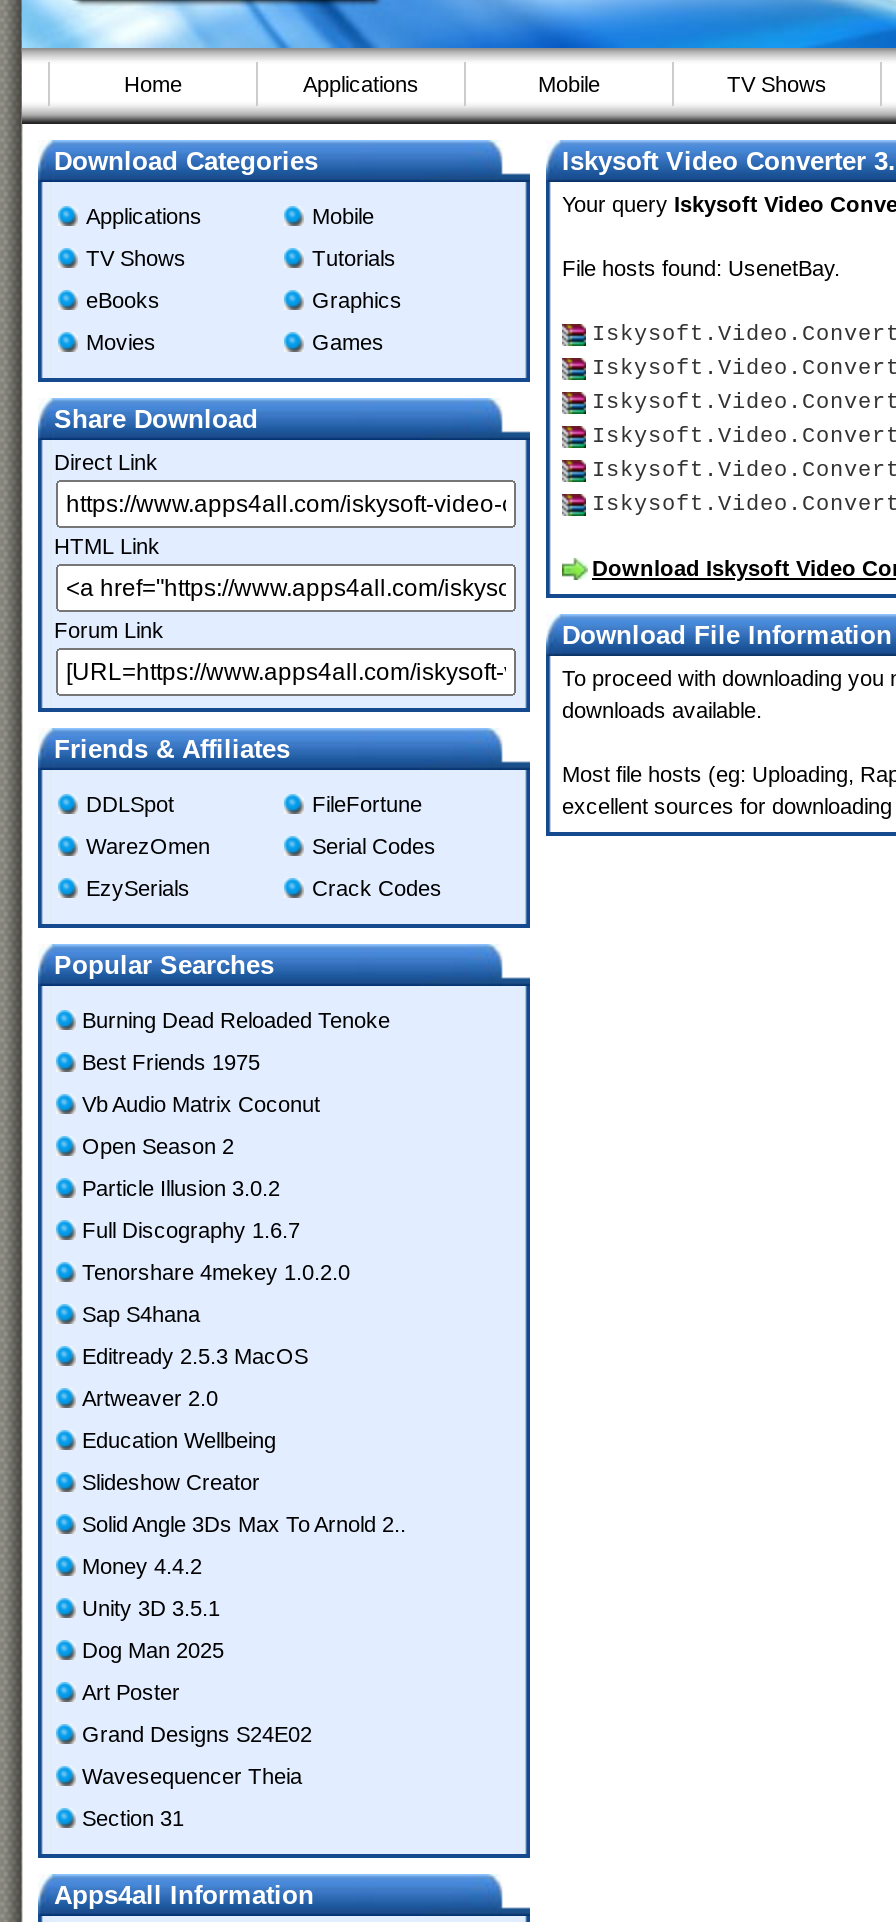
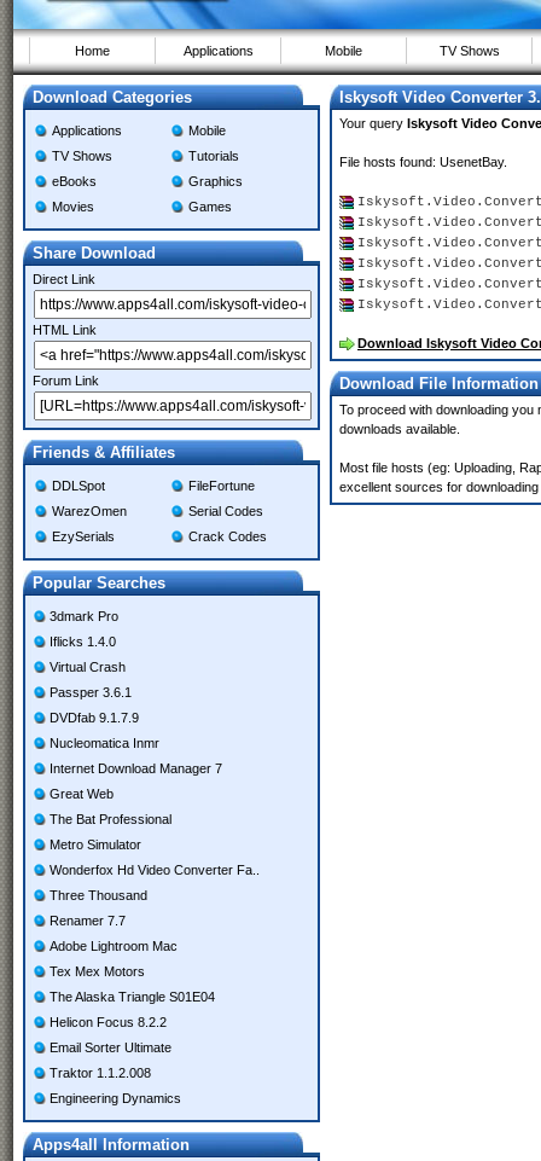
[82,1008,390,1032] Burning Dead Reloaded Tenoke -> [50,609,118,623] 3dmark Pro
[82,1050,260,1074] Best Friends 1975 -> [50,634,116,649] Iflicks 1.4.0
[82,1092,320,1116] Vb Audio Matrix Coconut -> [50,660,126,674] Virtual Crash
[82,1134,234,1158] Open Season 2 -> [50,685,132,699] Passper 3.6.1
[82,1176,280,1200] Particle Illusion 3.0.2 -> [50,710,139,725] DVDfab 9.1.7.9
[82,1218,300,1242] Full Discography 1.6.7 -> [50,736,159,750] Nucleomatica Inmr
[82,1260,350,1284] Tenorshare 4mekey 1.0.2.0 -> [50,761,222,776] Internet Download Manager 7
[82,1302,200,1326] Sap S4hana -> [50,786,114,801] Great Web
[82,1344,308,1368] Editready 2.5.3 MacOS -> [50,812,171,826] The Bat Professional
[82,1386,218,1410] Artweaver 2.0 -> [50,837,141,852] Metro Simulator
[82,1428,276,1452] Education Wellbeing -> [50,863,260,877] Wonderfox Hd Video Converter Fa..
[82,1470,260,1494] Slideshow Creator -> [50,888,147,902] Three Thousand
[82,1512,406,1536] Solid Angle 3Ds Max To Arnold 2.. -> [50,913,126,928] Renamer 7.7
[82,1554,202,1578] Money 4.4.2 -> [50,939,178,953] Adobe Lightroom Mac
[82,1596,220,1620] Unity 3D 3.5.1 -> [50,964,145,979] Tex Mex Motors
[82,1638,224,1662] Dog Man 2025 -> [50,989,215,1004] The Alaska Triangle S01E04
[82,1680,180,1704] Art Poster -> [50,1015,167,1029] Helicon Focus 8.2.2
[82,1722,312,1746] Grand Designs S24E02 -> [50,1040,171,1055] Email Sorter Ultimate
[82,1764,302,1788] Wavesequencer Theia -> [50,1066,151,1080] Traktor 1.1.2.008
[82,1806,184,1830] Section 31 -> [50,1091,181,1105] Engineering Dynamics

